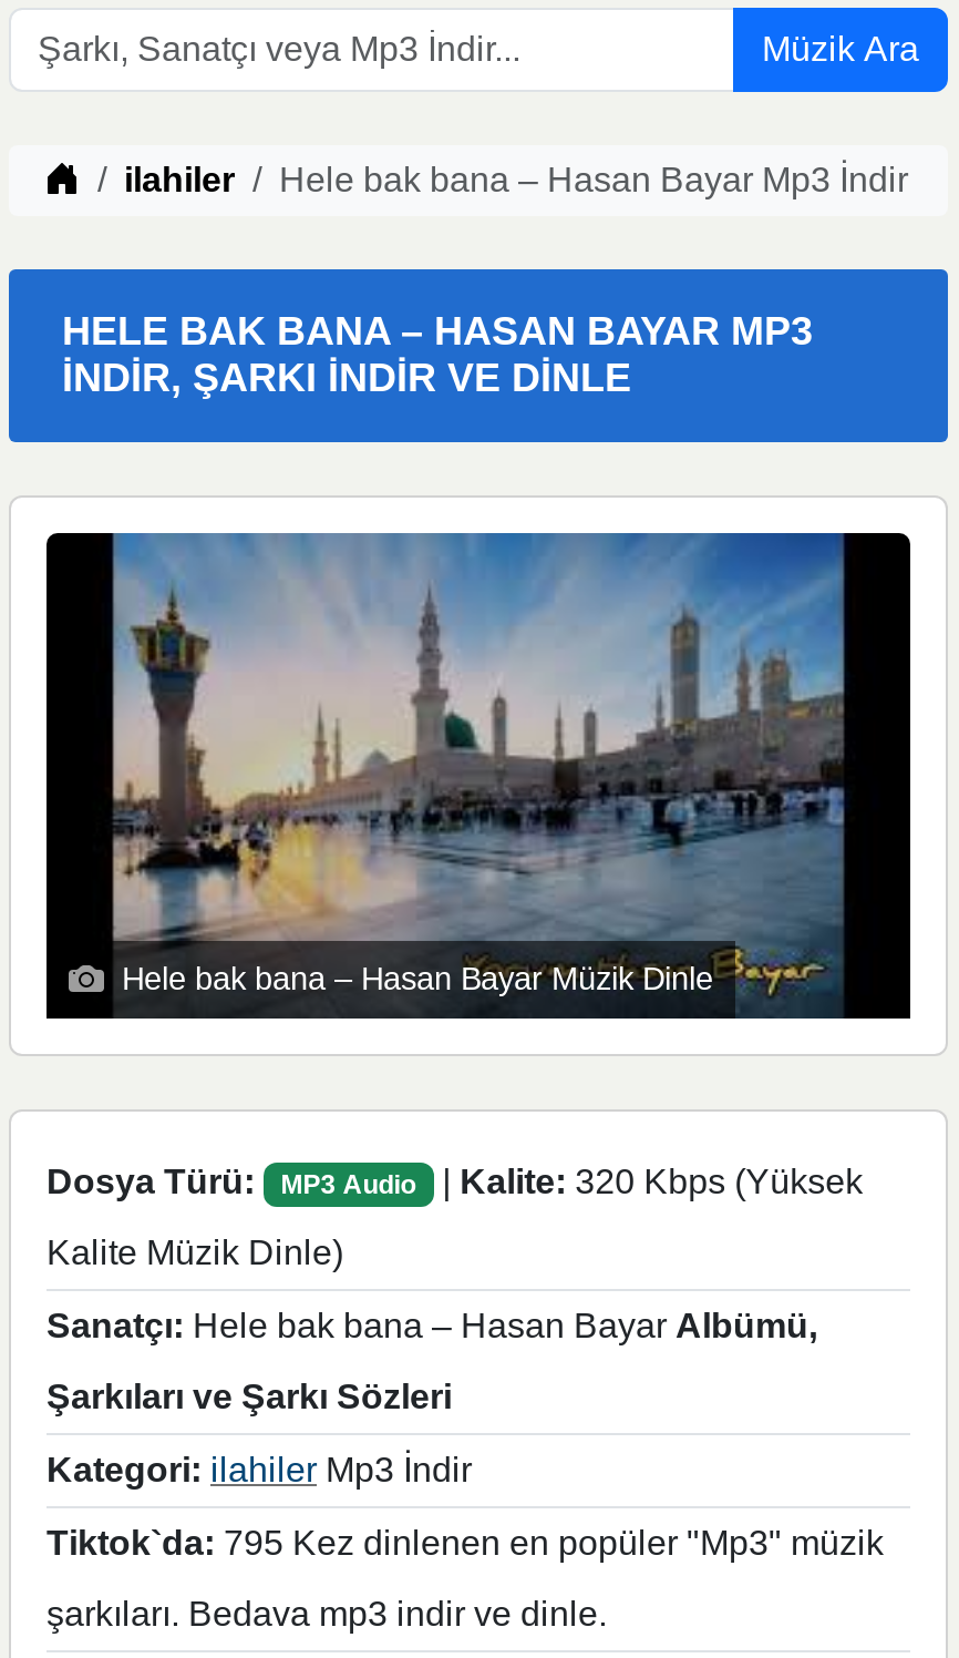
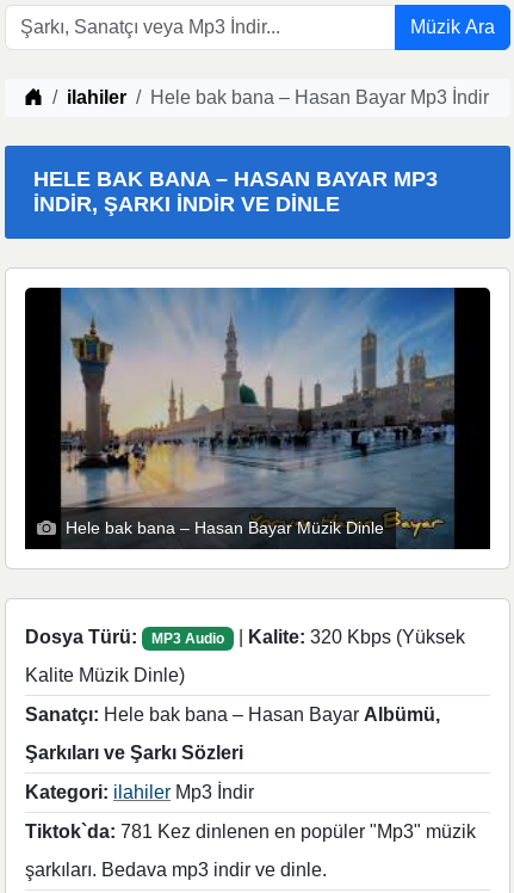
[47,1524,884,1562] Tiktok`da: 795 Kez dinlenen en popüler "Mp3" müzik -> [25,821,476,842] Tiktok`da: 781 Kez dinlenen en popüler "Mp3" müzik

